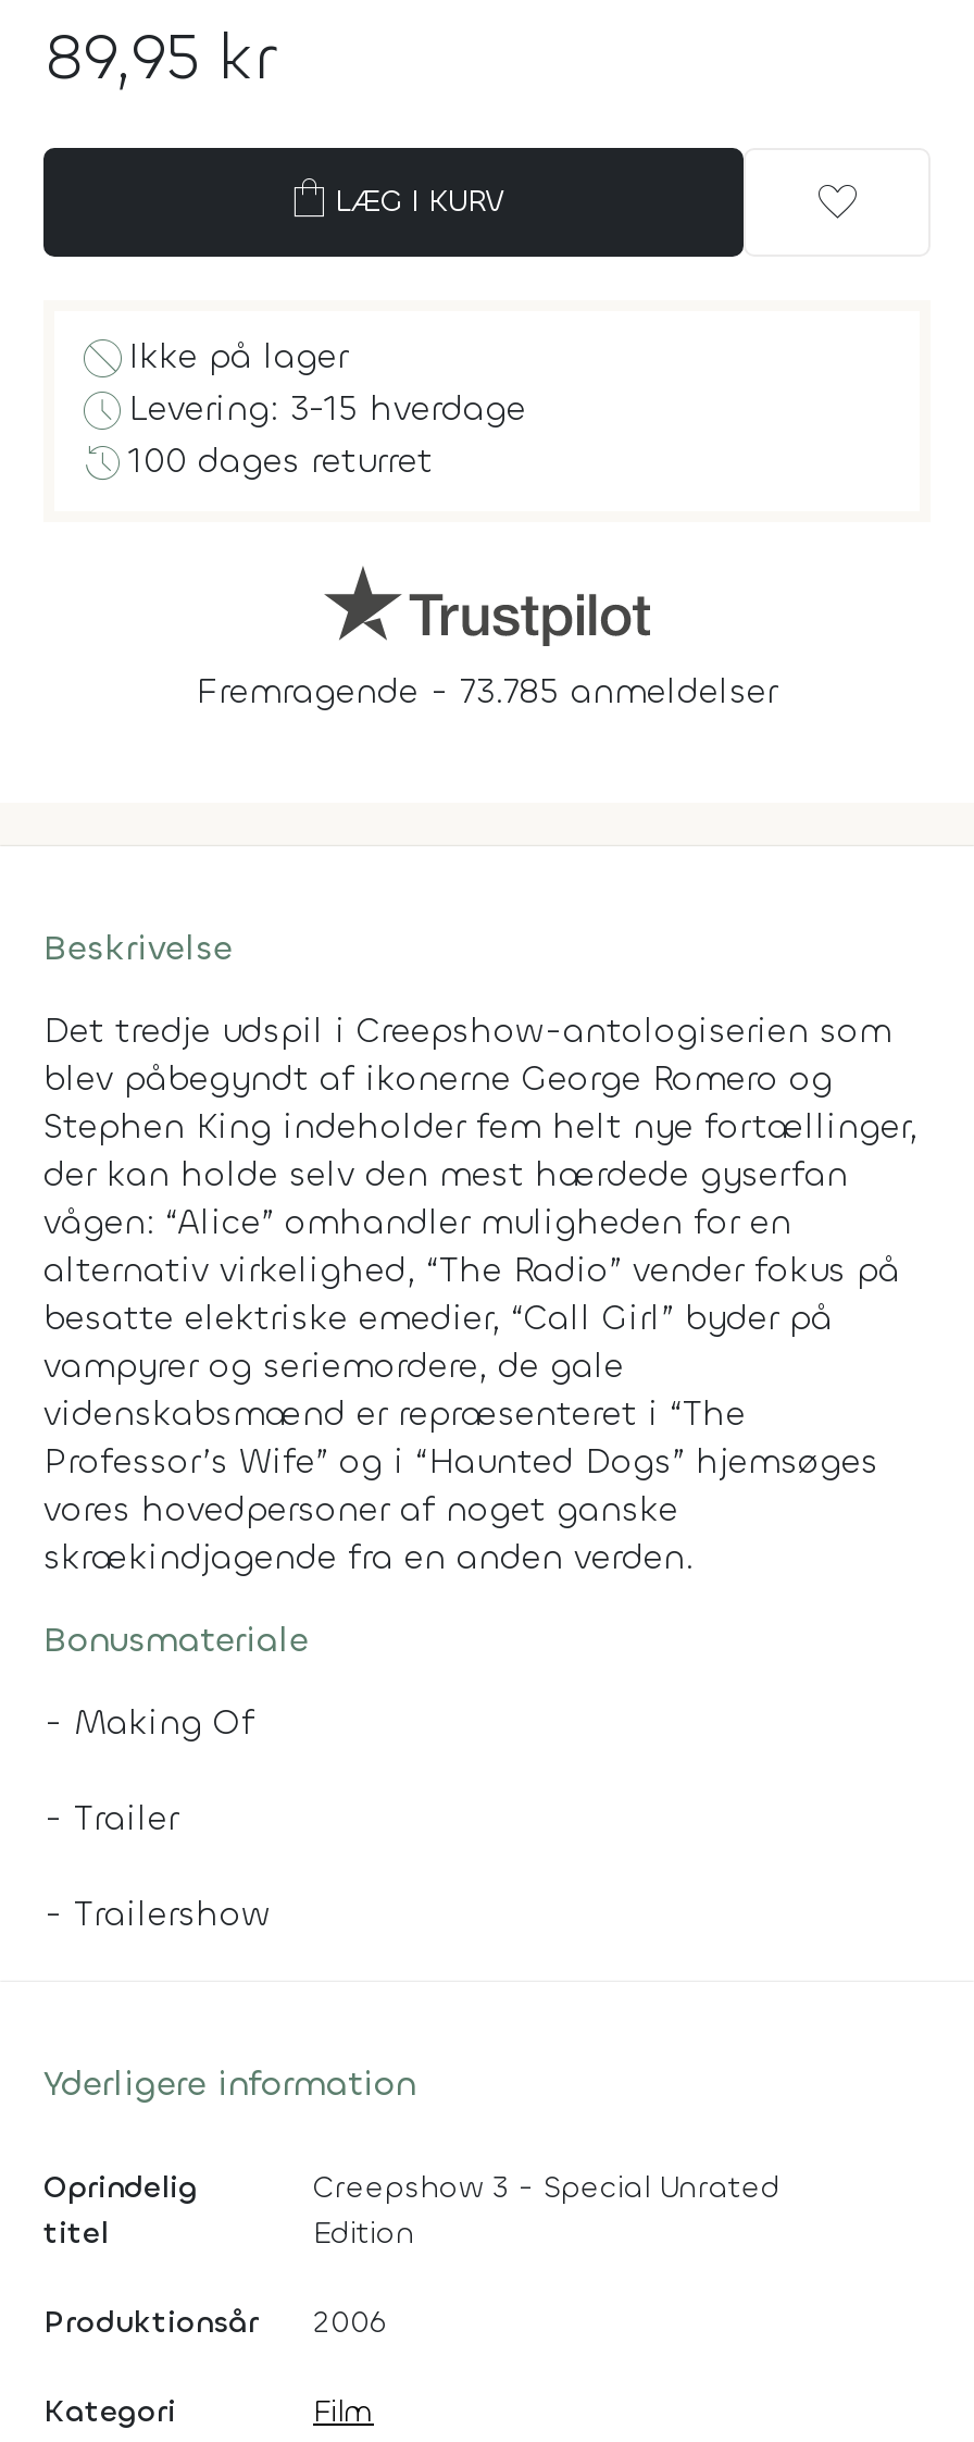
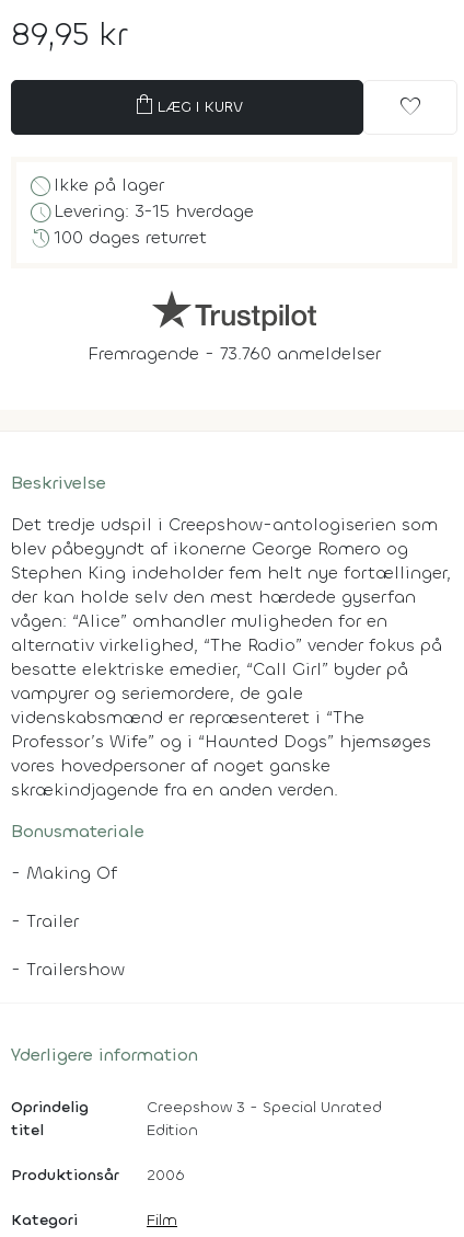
[197,667,777,713] Fremragende - 73.785 anmeldelser -> [88,342,381,365] Fremragende - 73.760 anmeldelser

